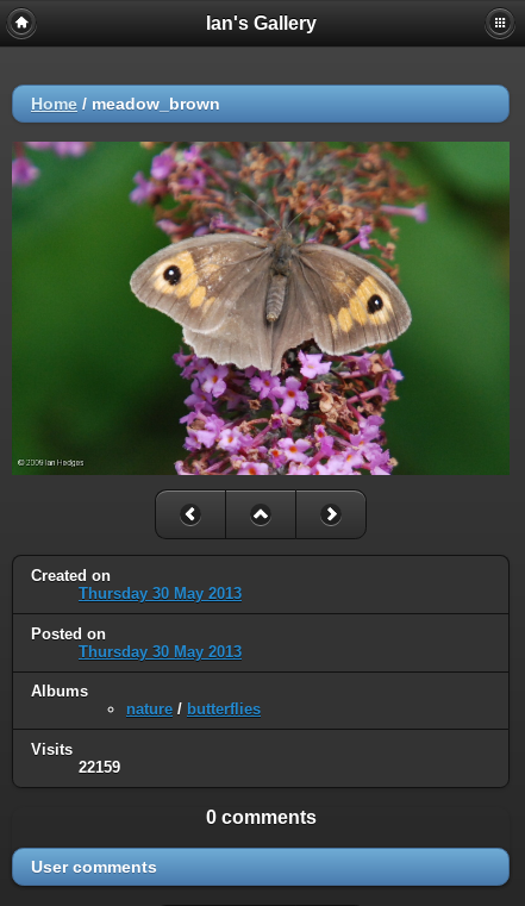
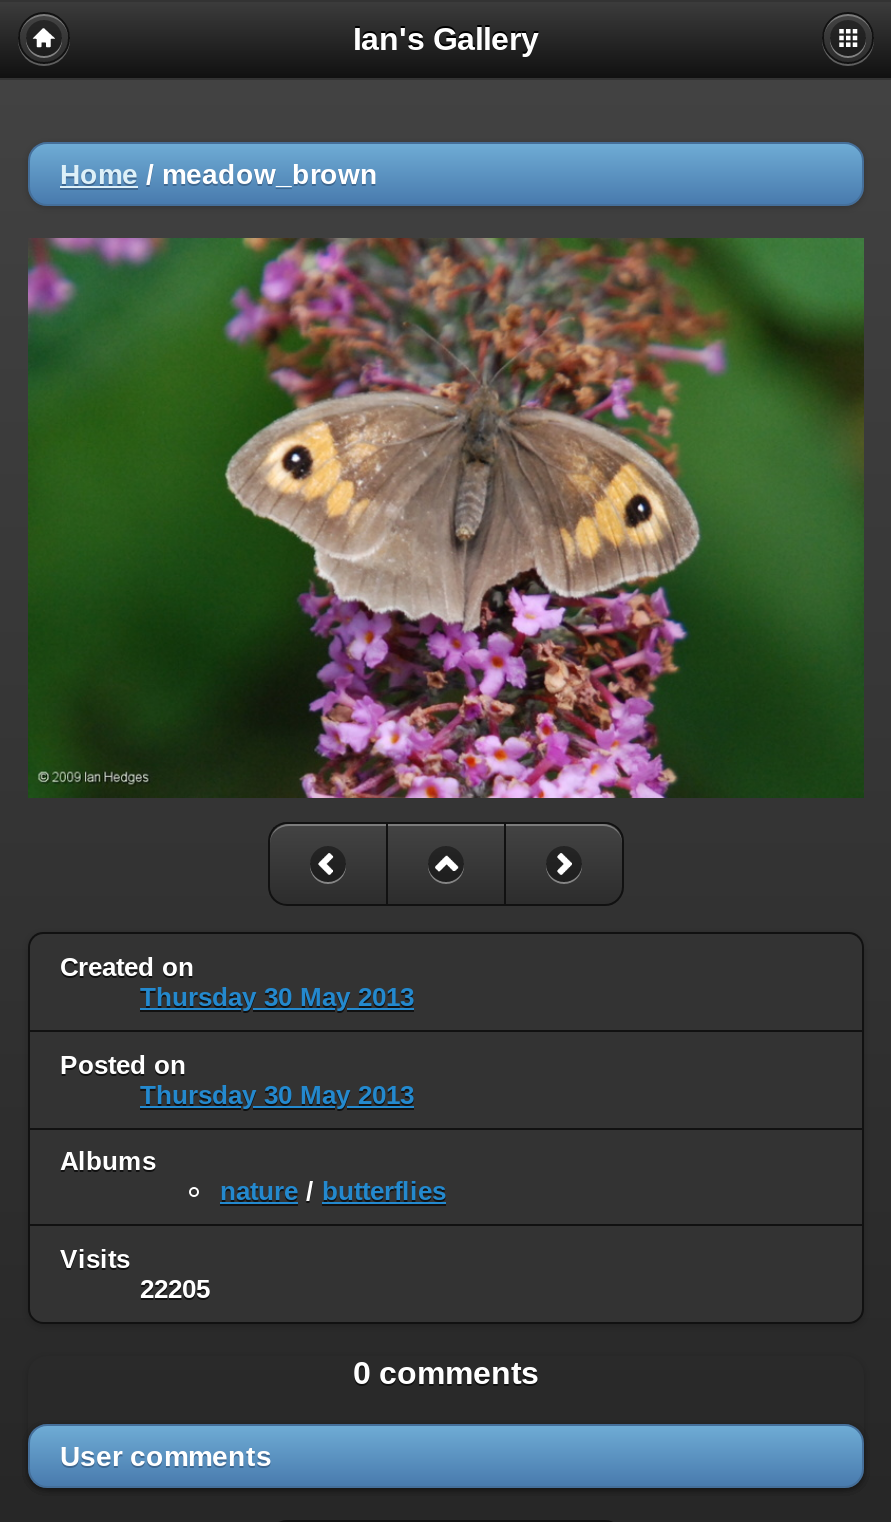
[79,759,120,777] 22159 -> [140,1275,210,1305] 22205

